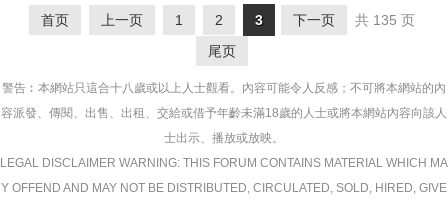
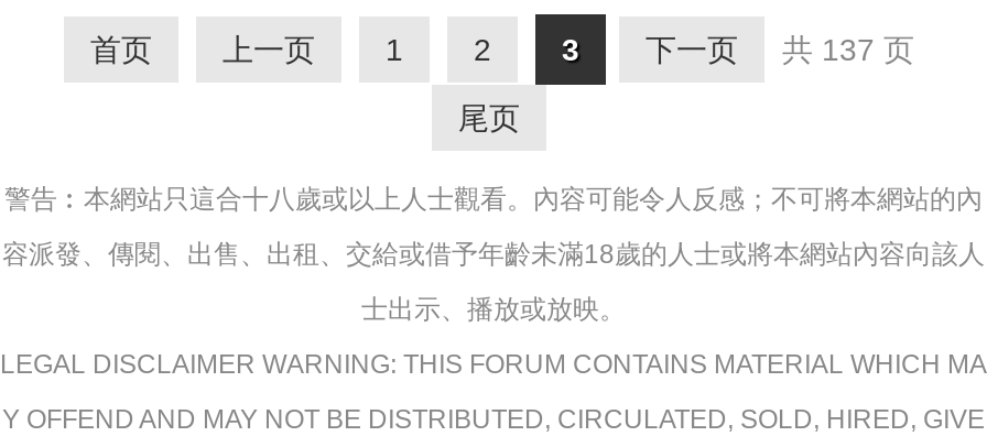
[41,12,419,28] 首页 上一页 1 2 3 下一页 共 135 页 -> [90,32,923,67] 首页 上一页 1 2 3 下一页 共 137 页

